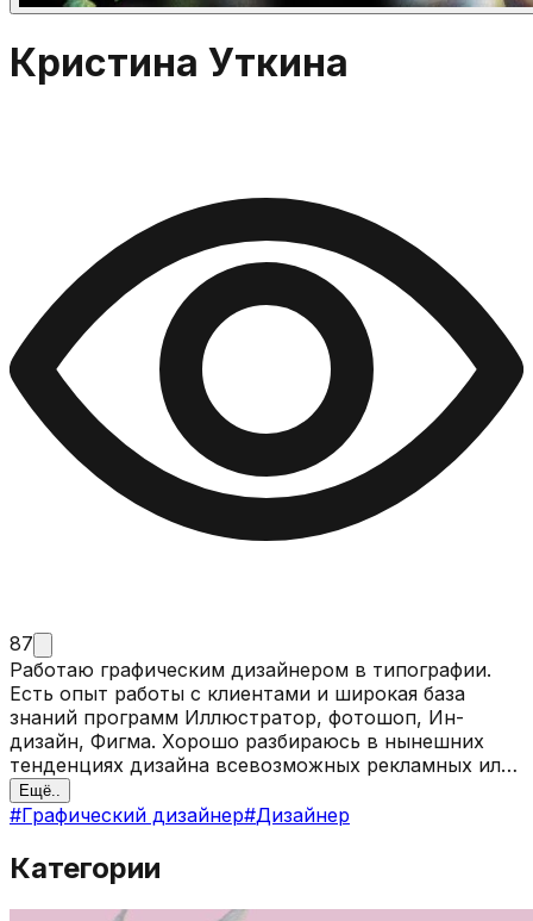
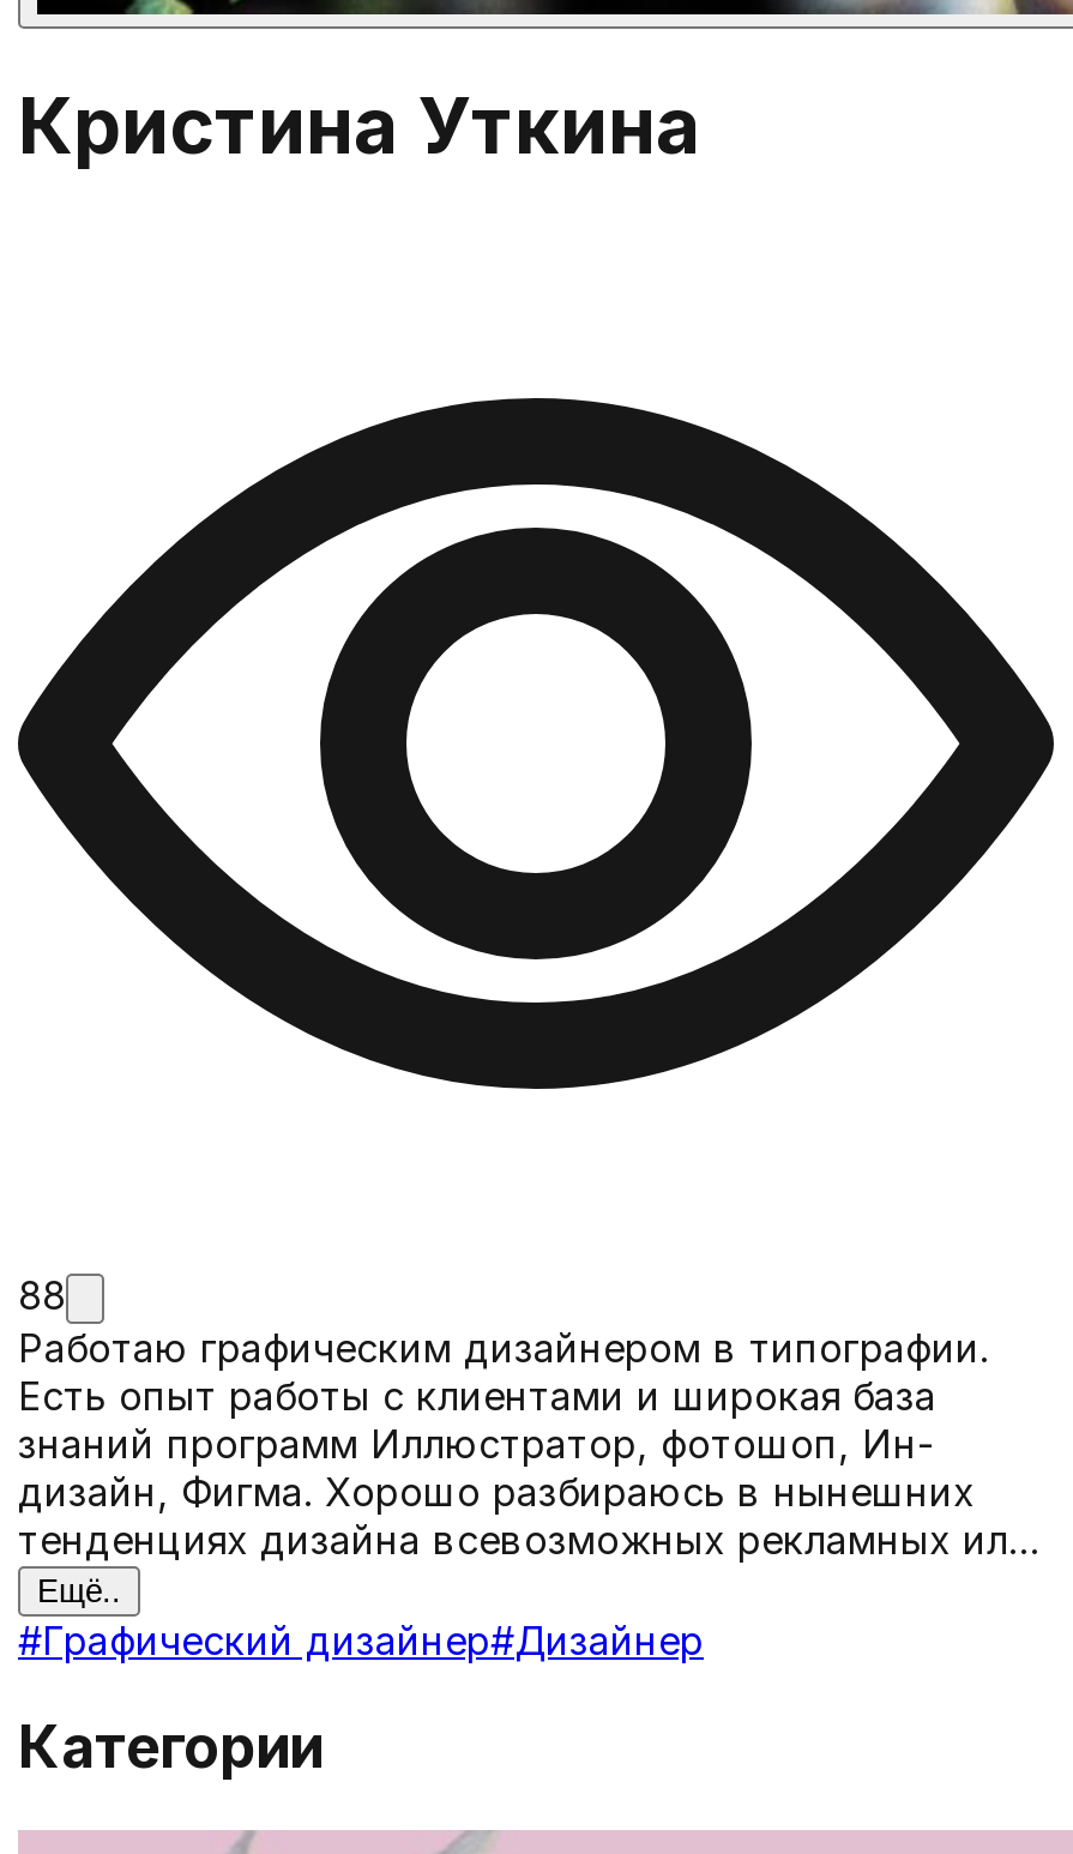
[10,631,33,655] 87 -> [18,1271,66,1319] 88

